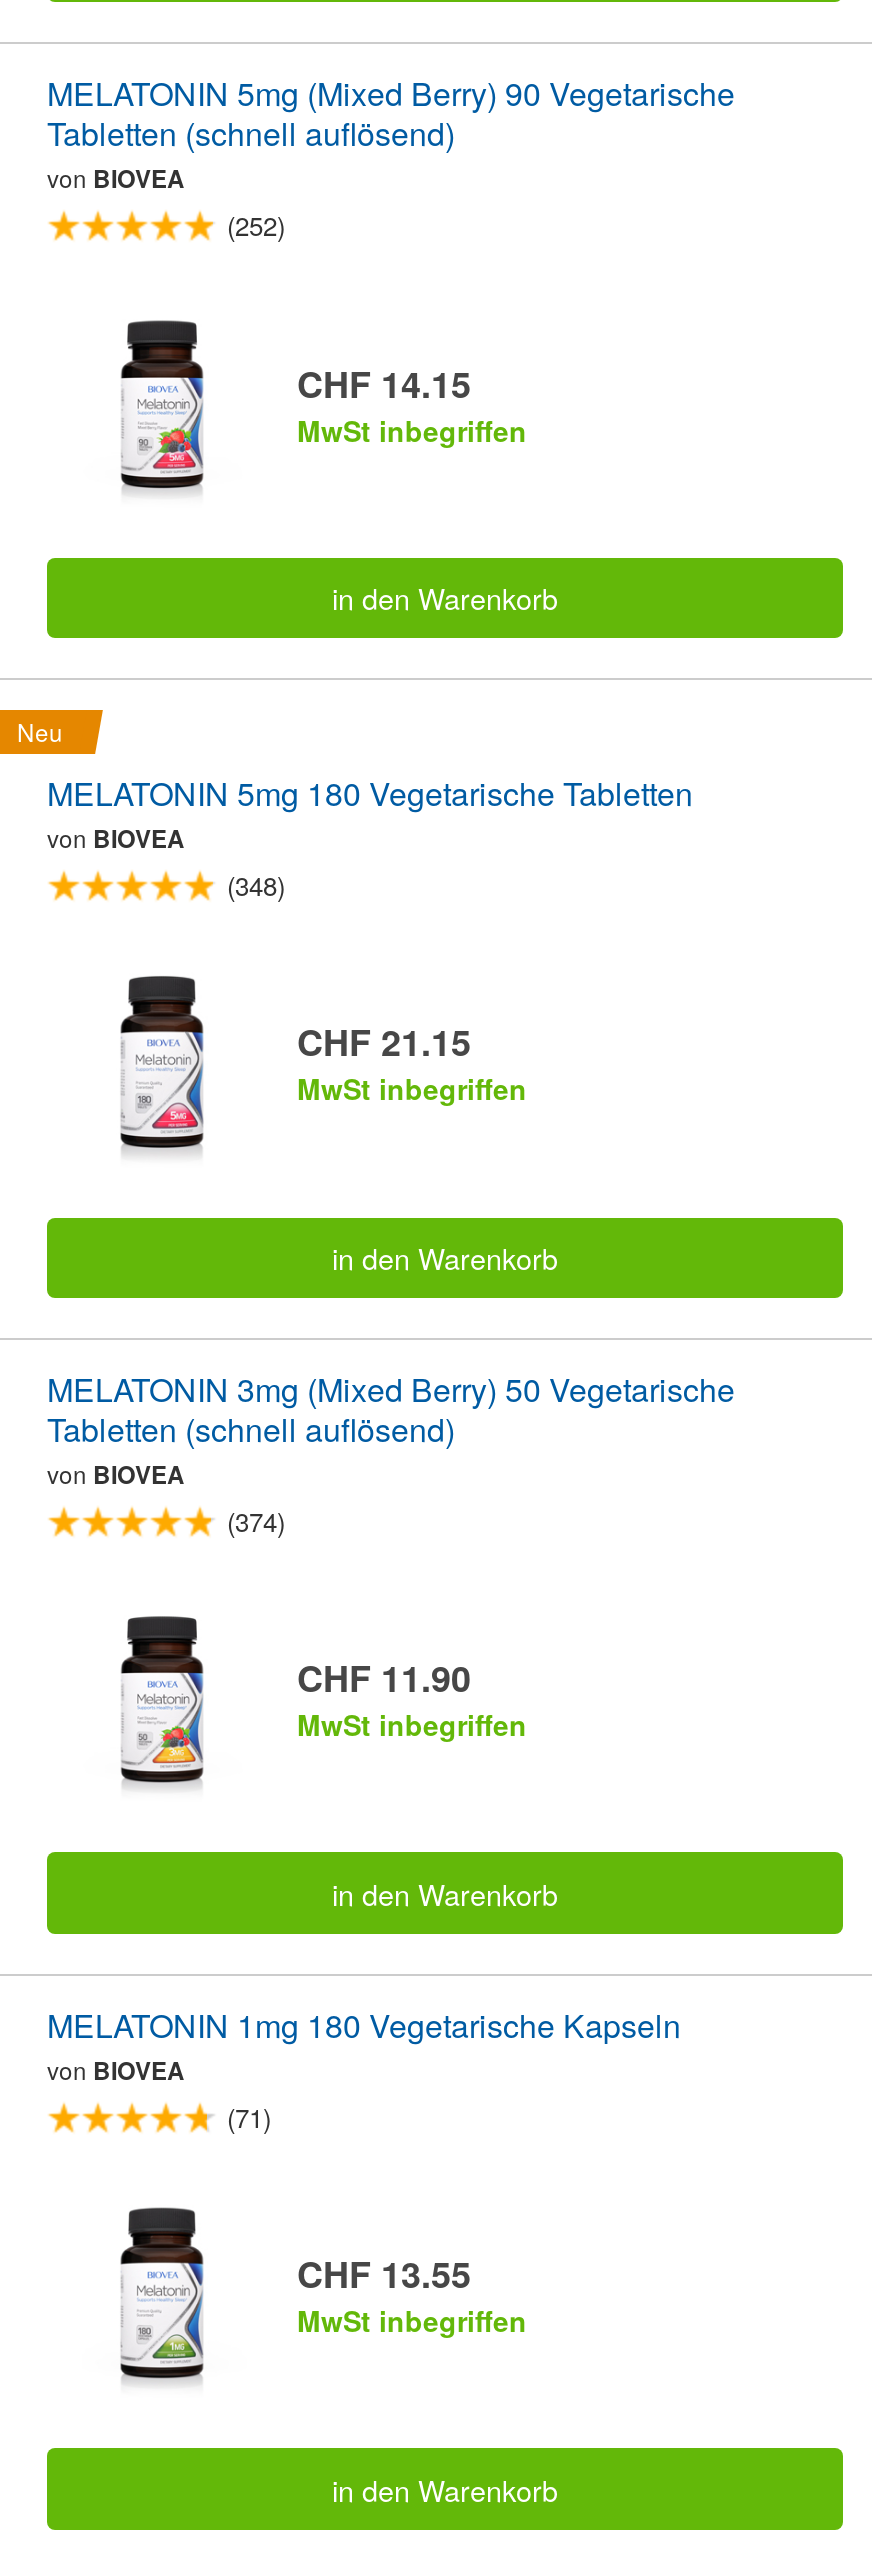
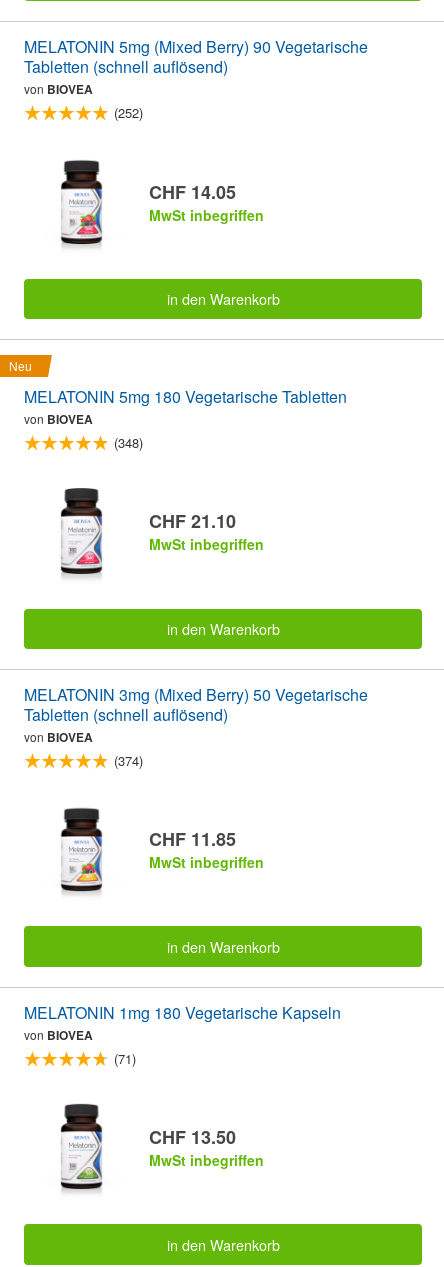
[297,357,471,409] CHF 14.15 -> [149,178,236,204] CHF 14.05
[297,1017,471,1069] CHF 21.15 -> [149,508,236,534] CHF 21.10
[297,1652,471,1704] CHF 11.90 -> [149,826,236,852] CHF 11.85
[297,2248,471,2300] CHF 13.55 -> [149,1124,236,1150] CHF 13.50

